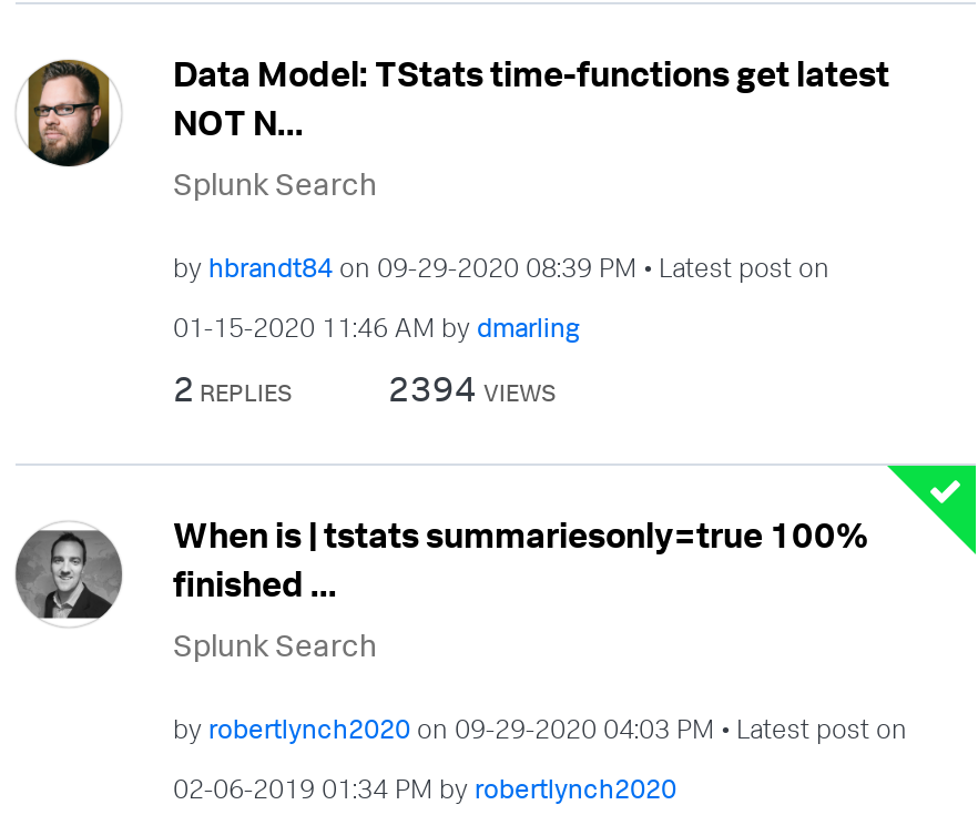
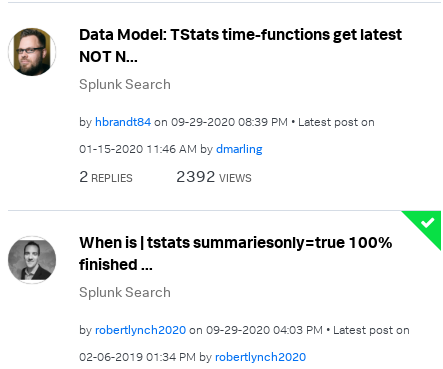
[388,366,557,410] 2394 VIEWS -> [176,166,252,186] 2392 VIEWS

